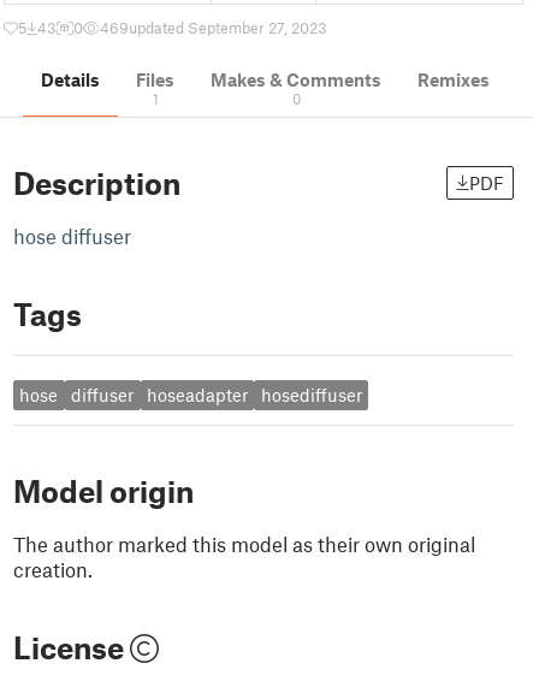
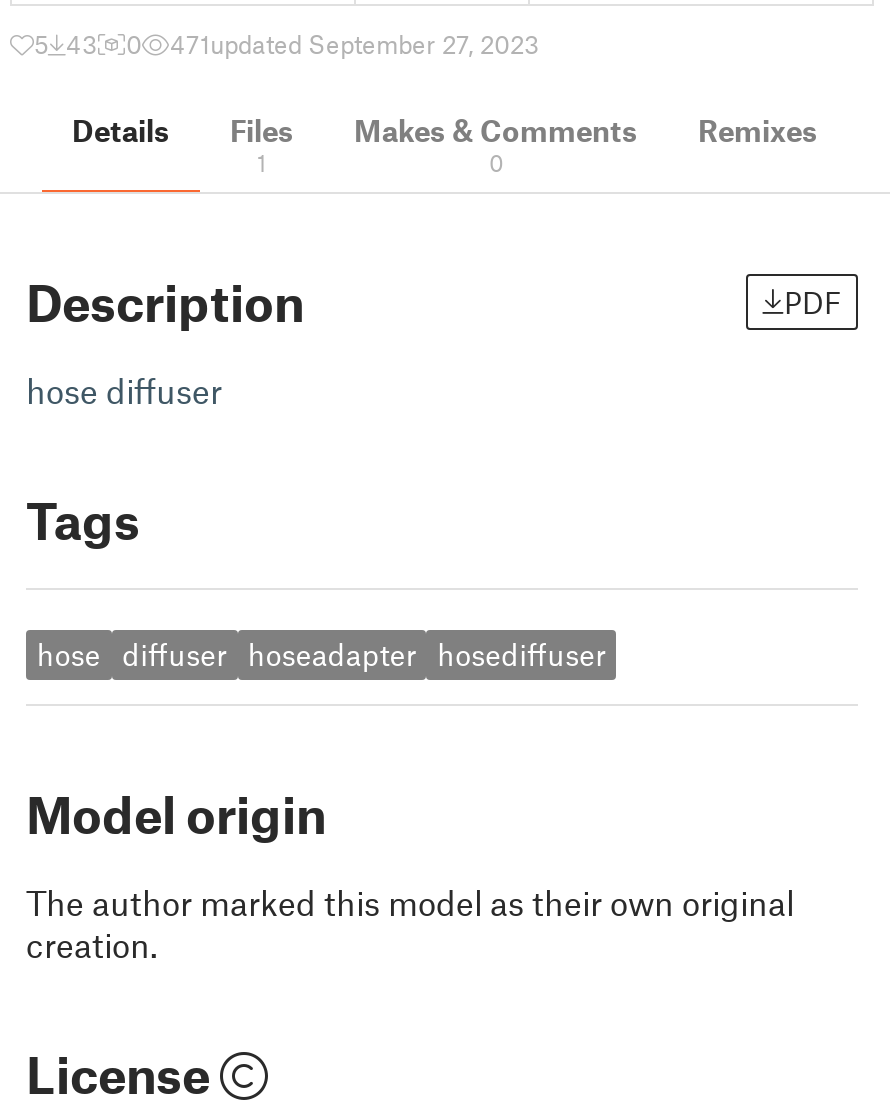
[100,18,327,37] 469updated September 27, 2023 -> [170,28,540,60] 471updated September 27, 2023

